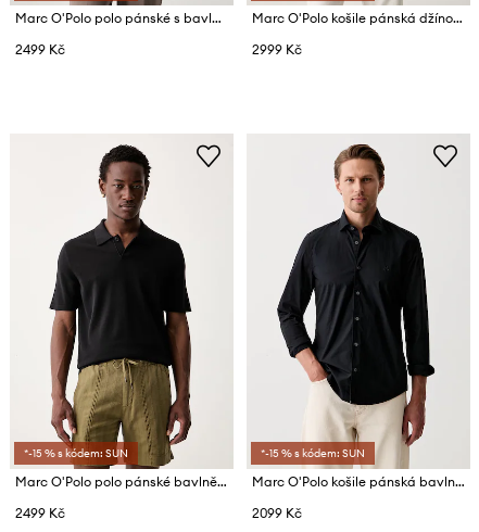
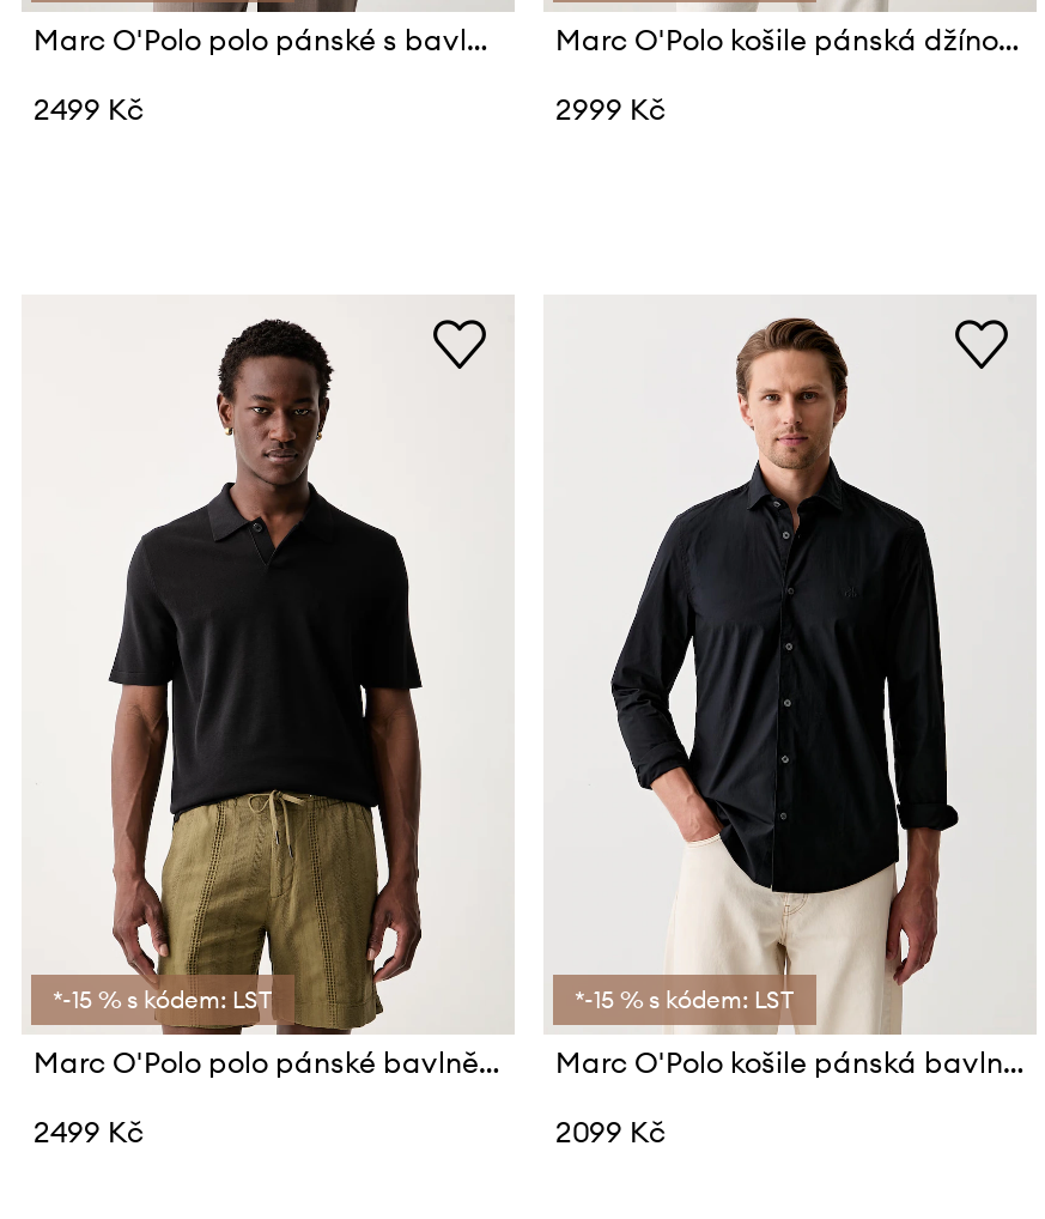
[24,447,128,461] *-15 % s kódem: SUN -> [53,985,273,1016] *-15 % s kódem: LST
[261,447,365,461] *-15 % s kódem: SUN -> [575,985,795,1016] *-15 % s kódem: LST

